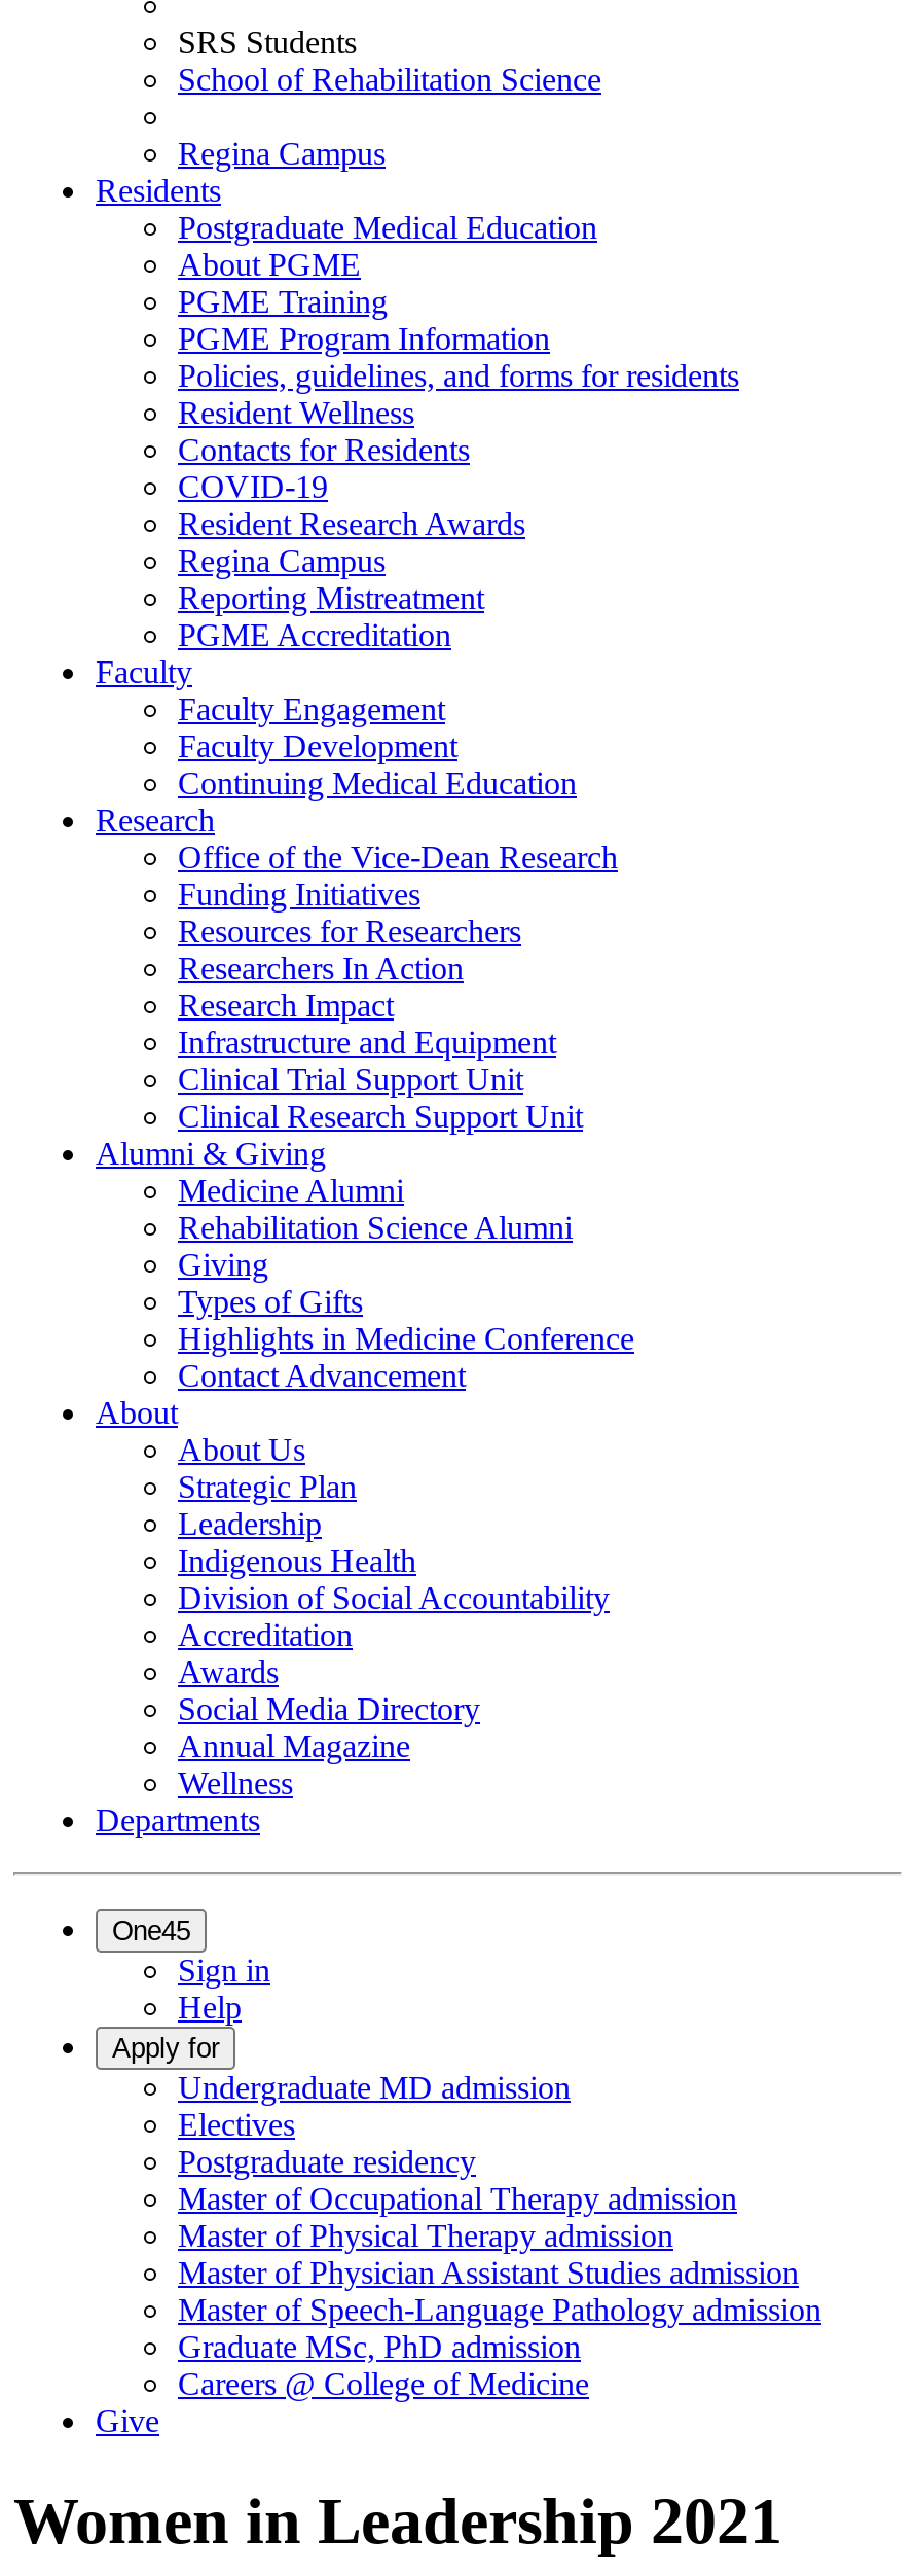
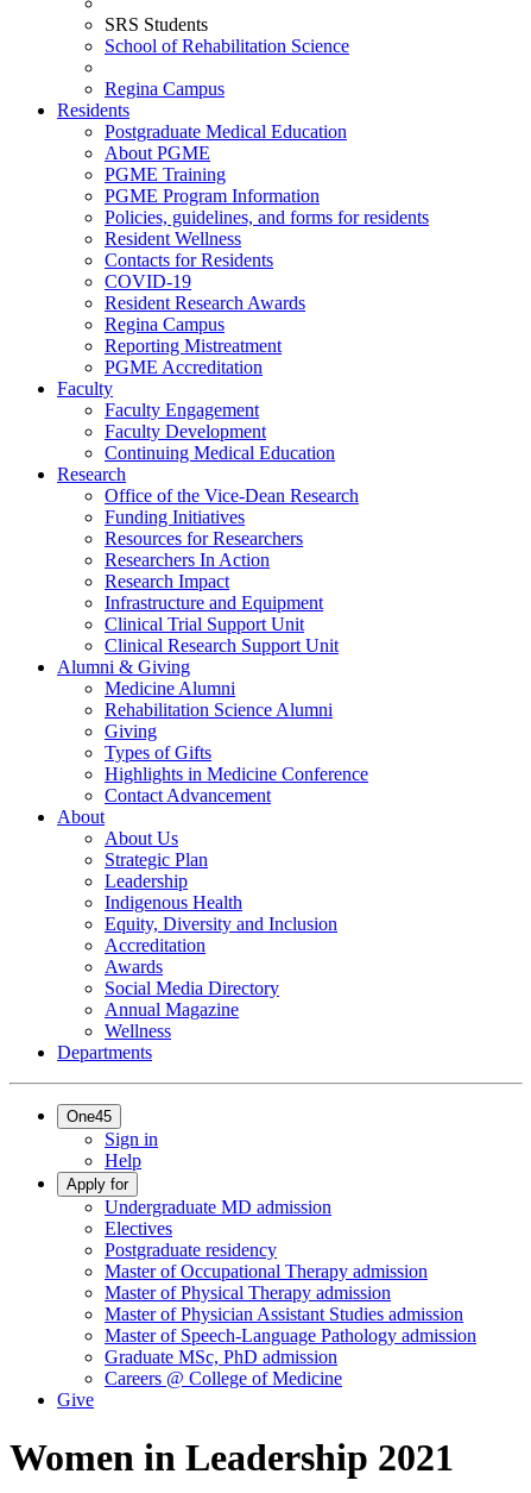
[178,1580,610,1615] Division of Social Accountability -> [105,914,337,934] Equity, Diversity and Inclusion

